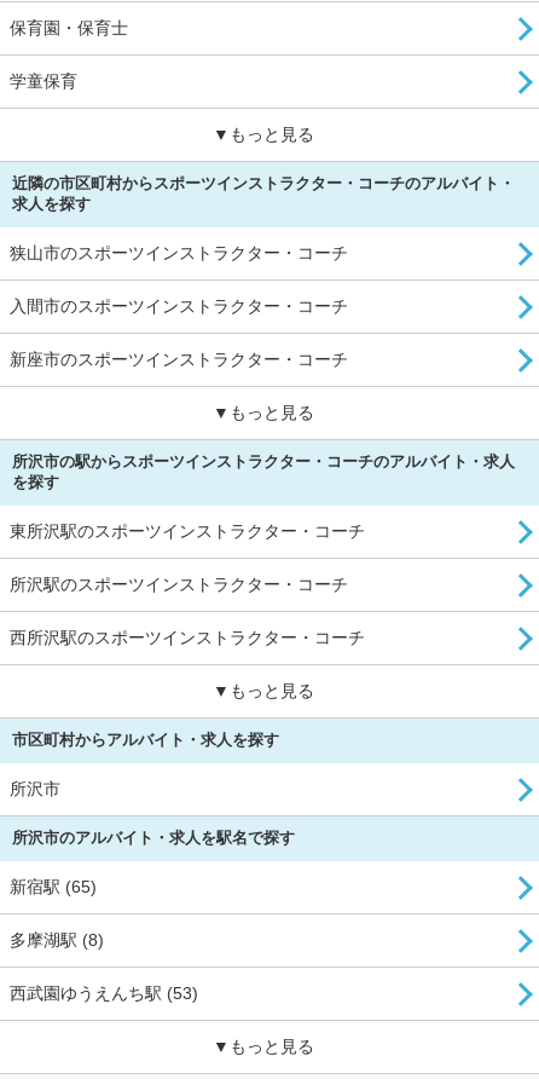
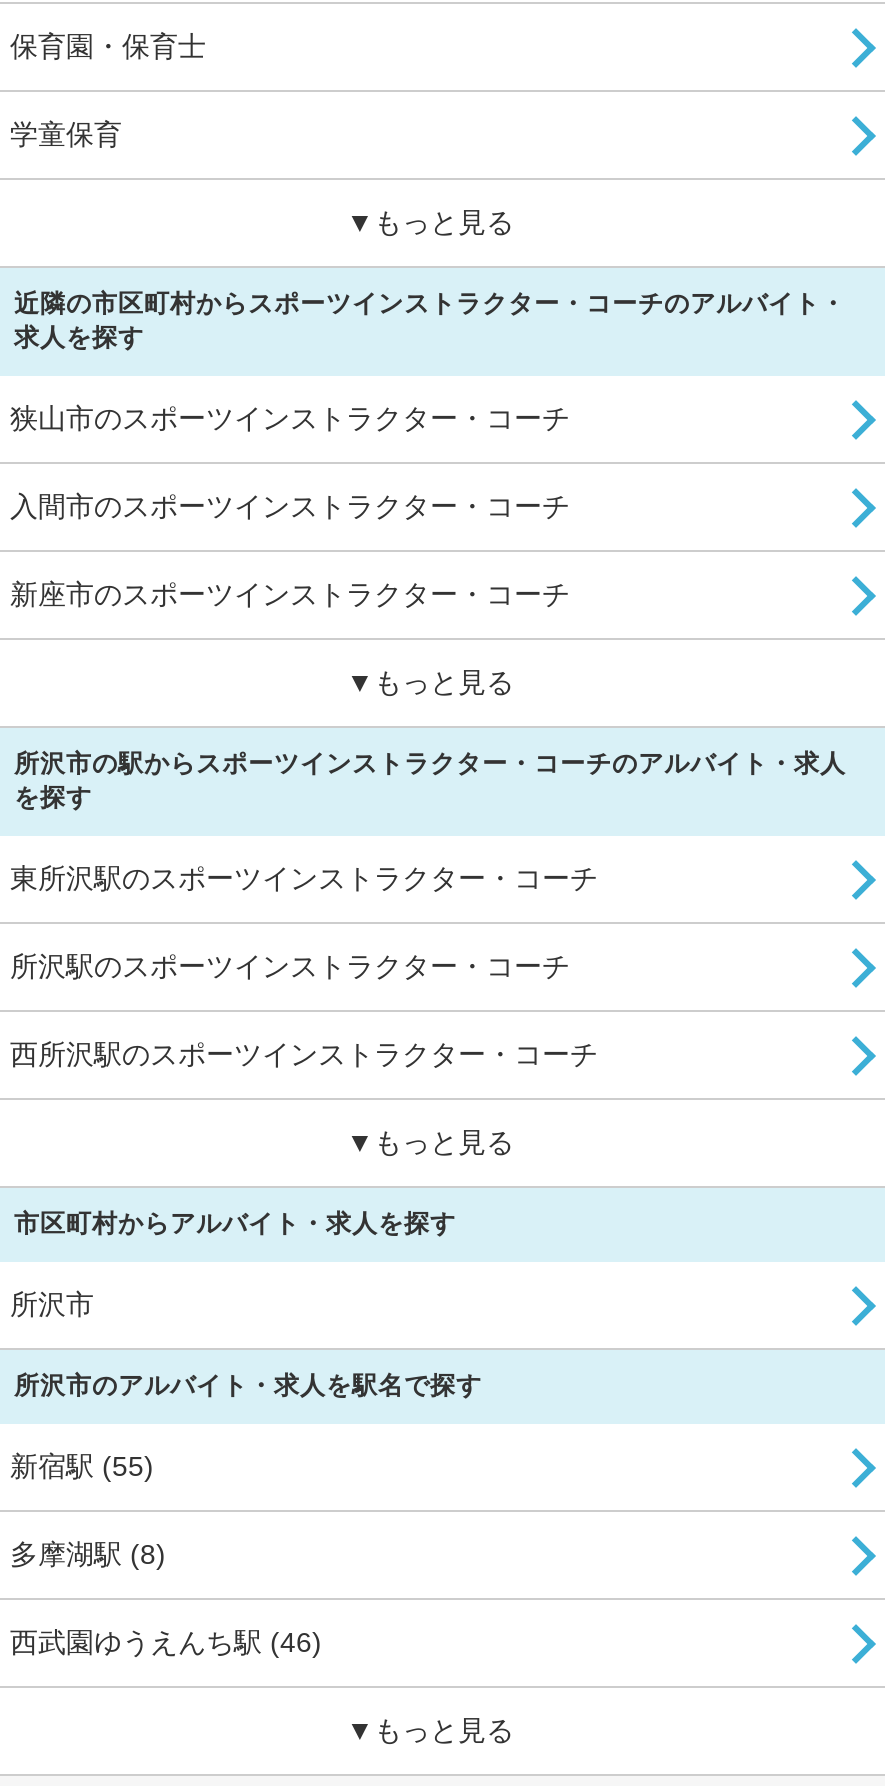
[10,877,97,896] 新宿駅 (65) -> [10,1450,154,1482] 新宿駅 (55)
[10,983,198,1003] 西武園ゆうえんち駅 (53) -> [10,1626,322,1658] 西武園ゆうえんち駅 (46)

